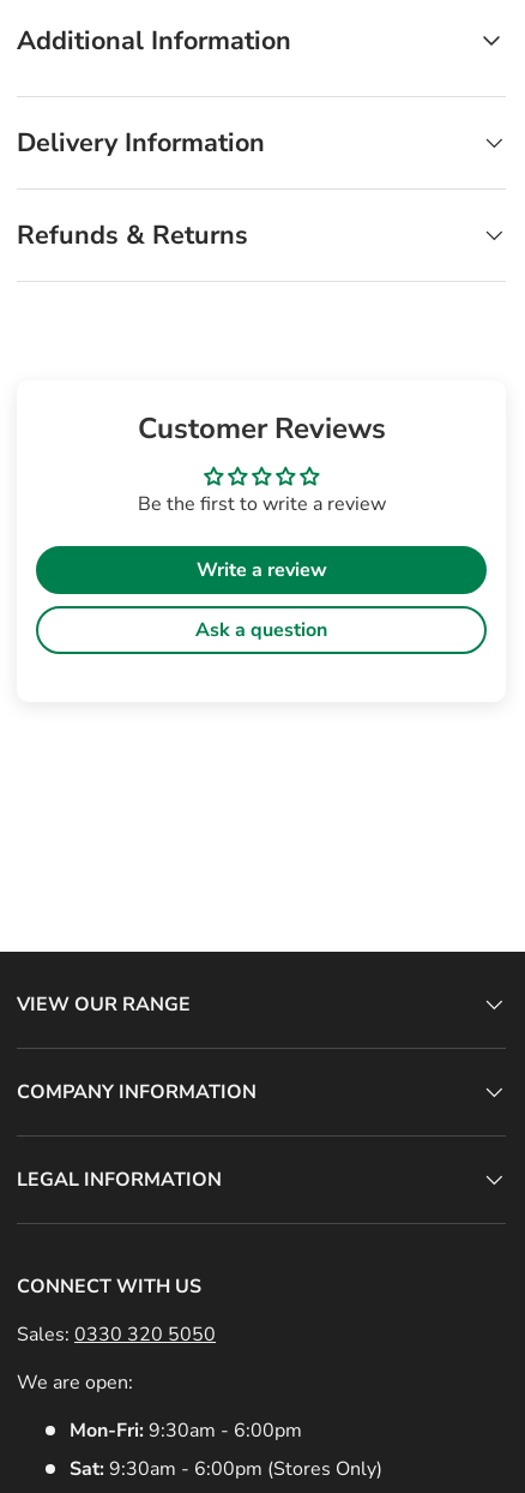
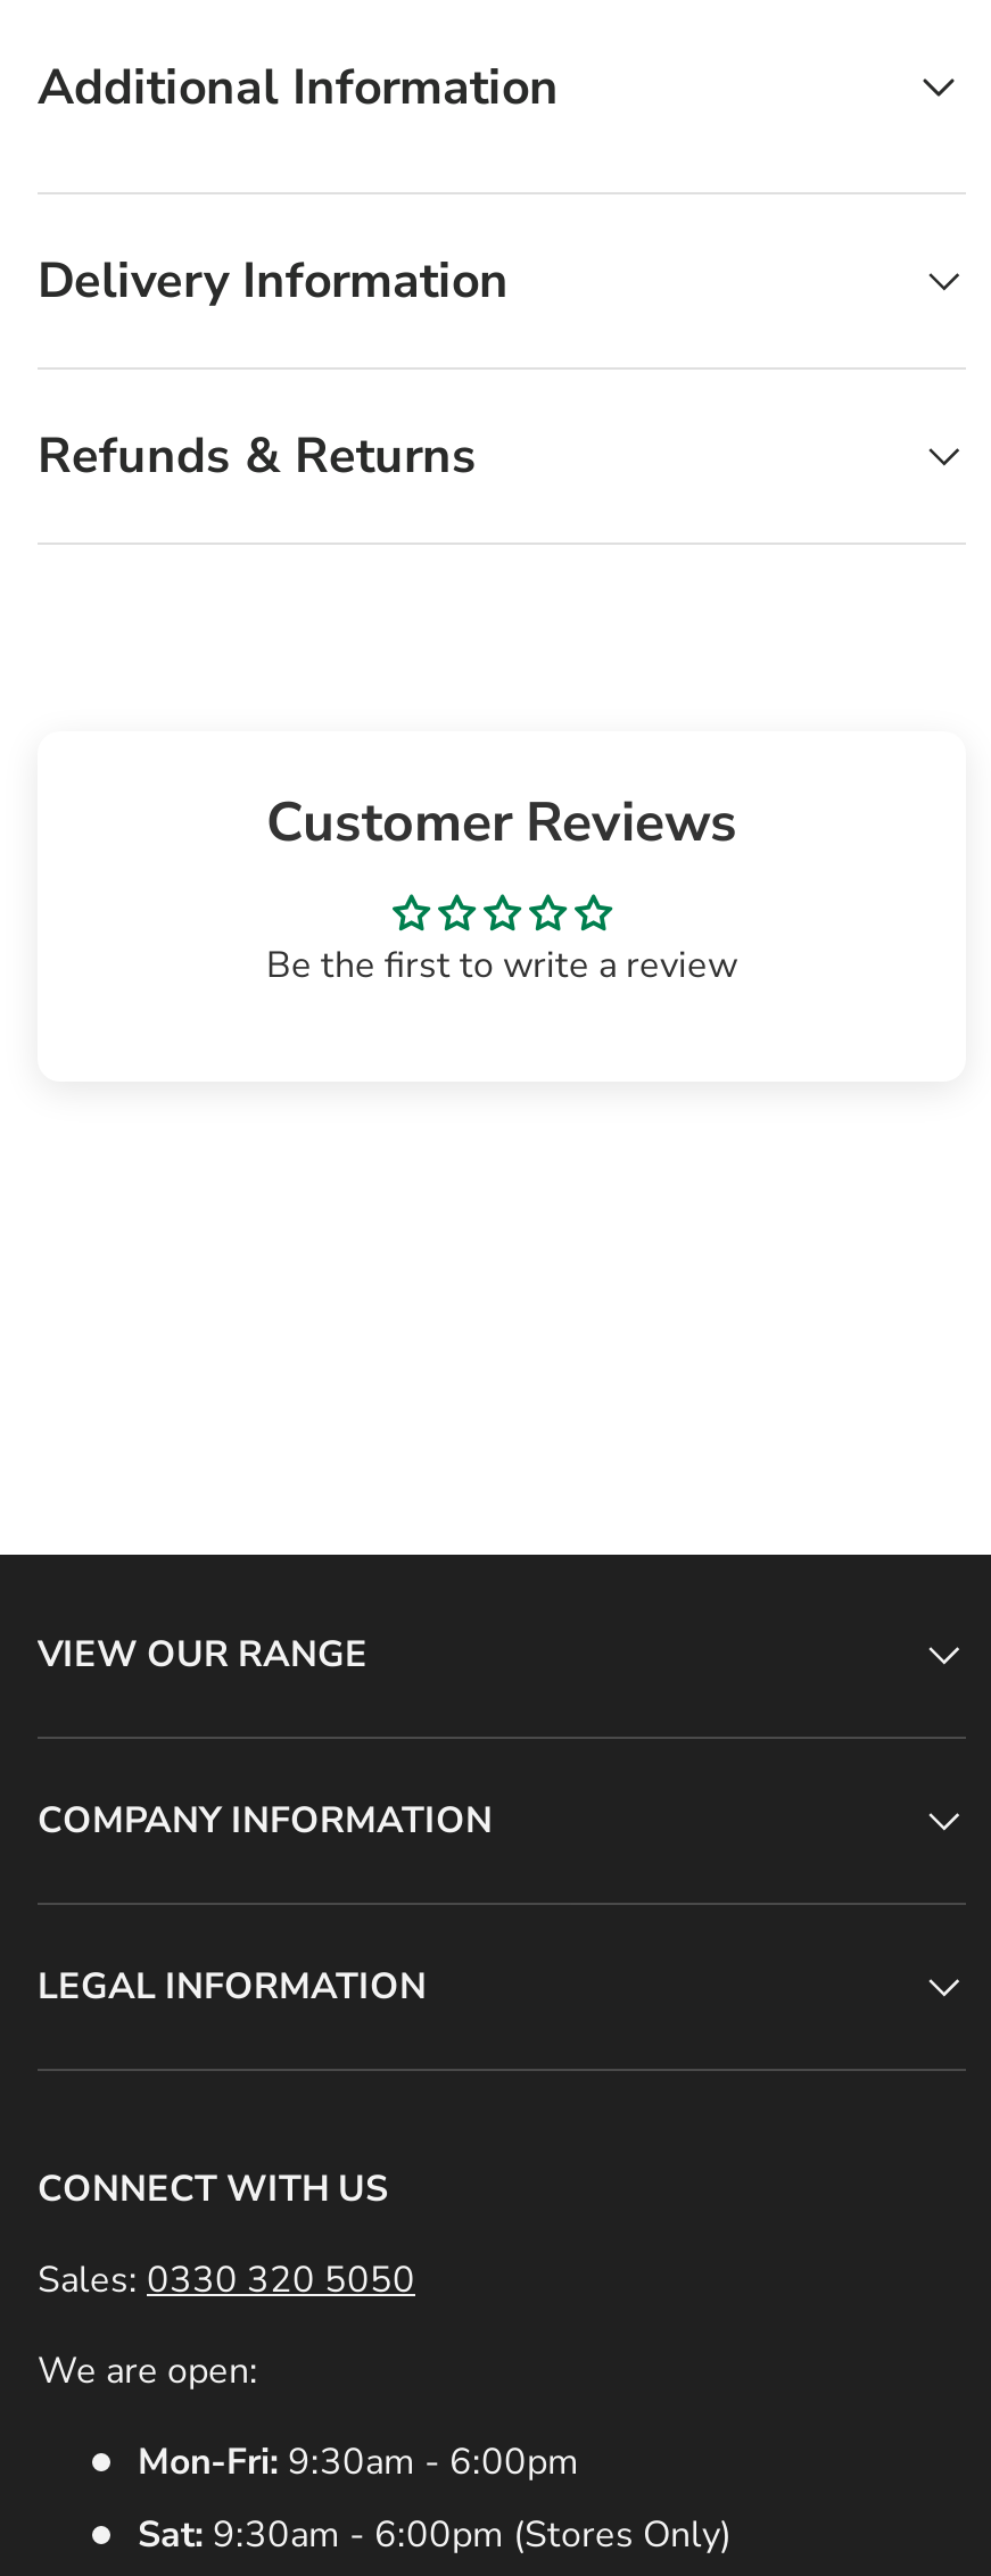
[195,556,327,643] Write a review | Ask a question -> none

